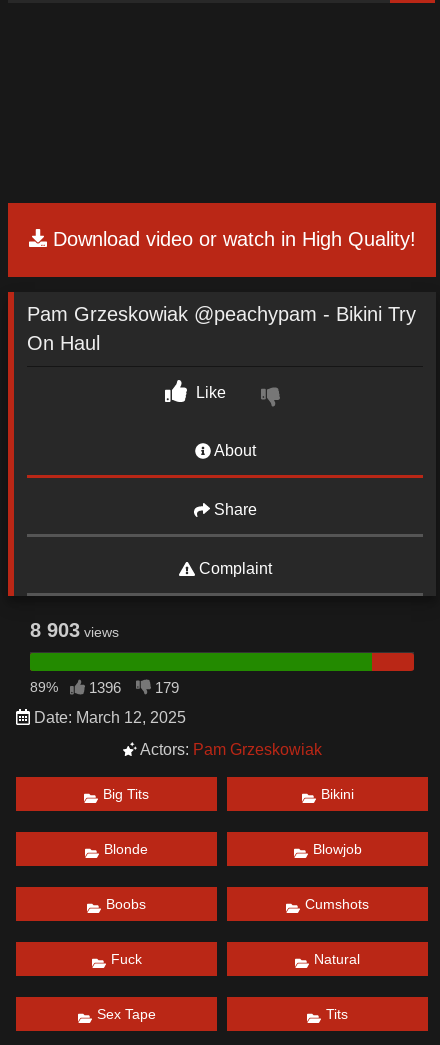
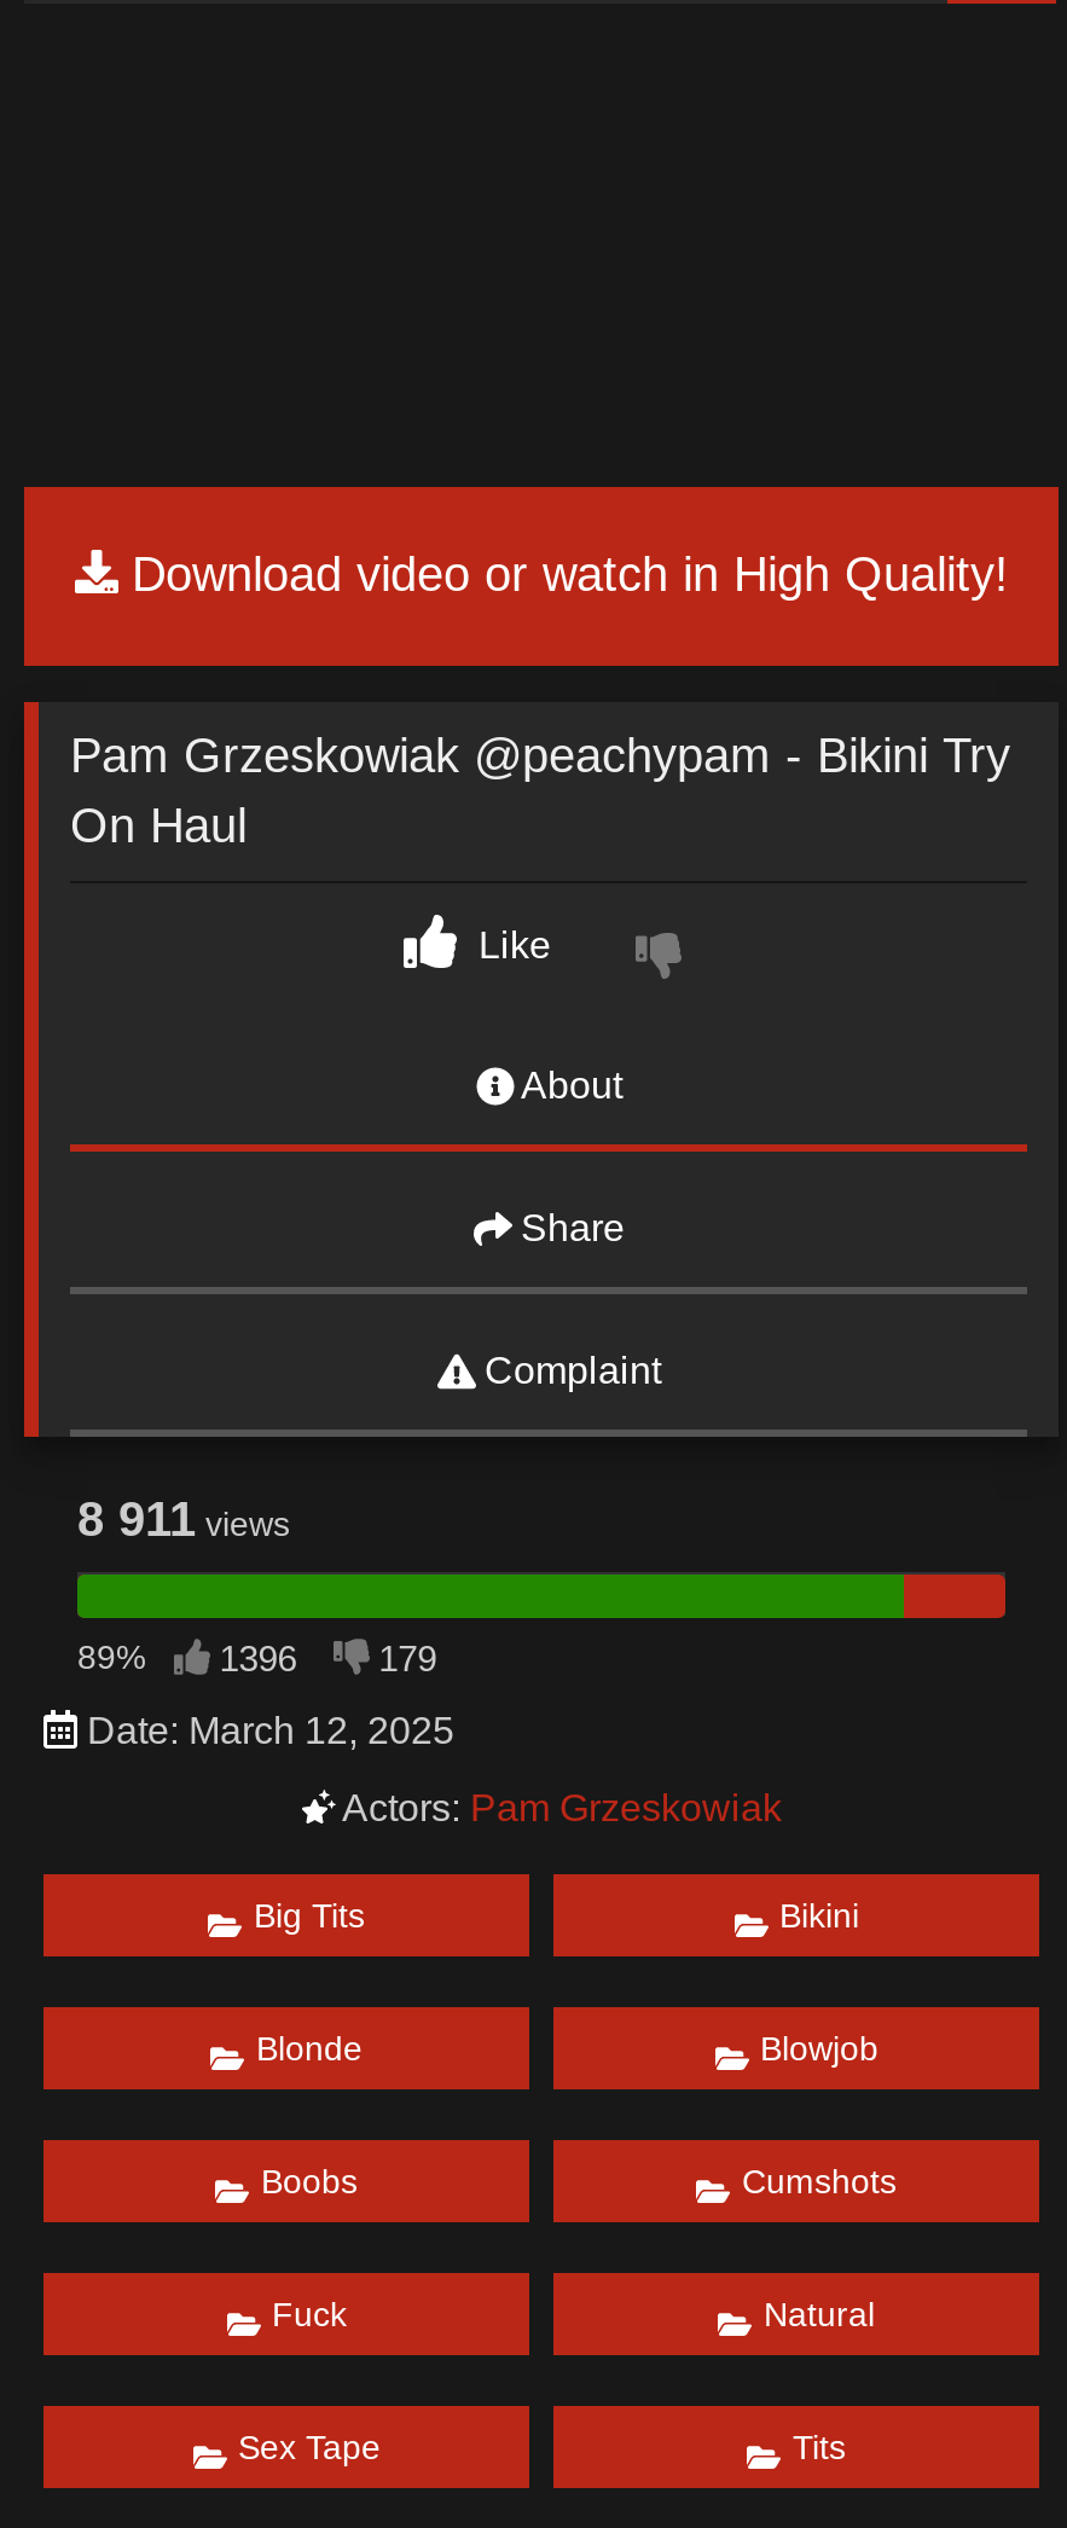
[30,619,119,641] 8 903 views -> [77,1492,290,1545] 8 911 views

